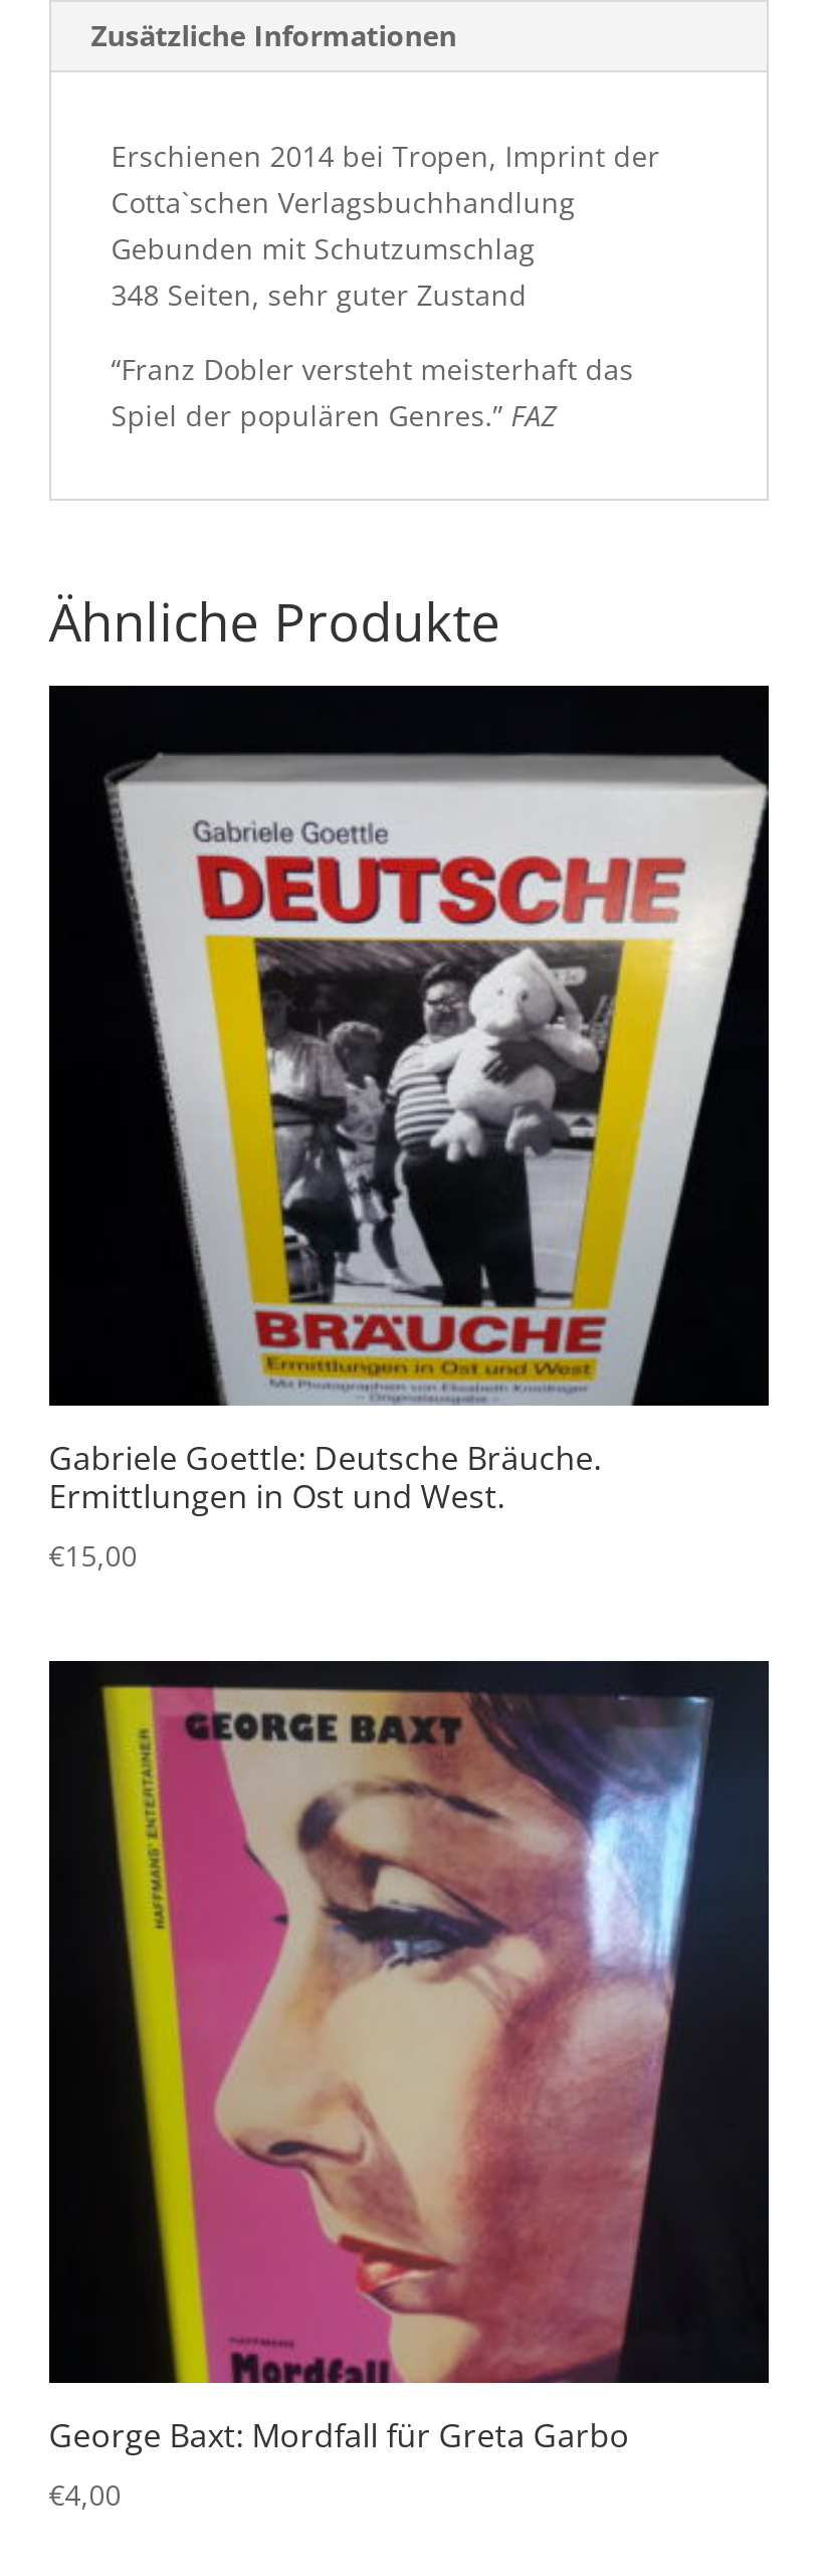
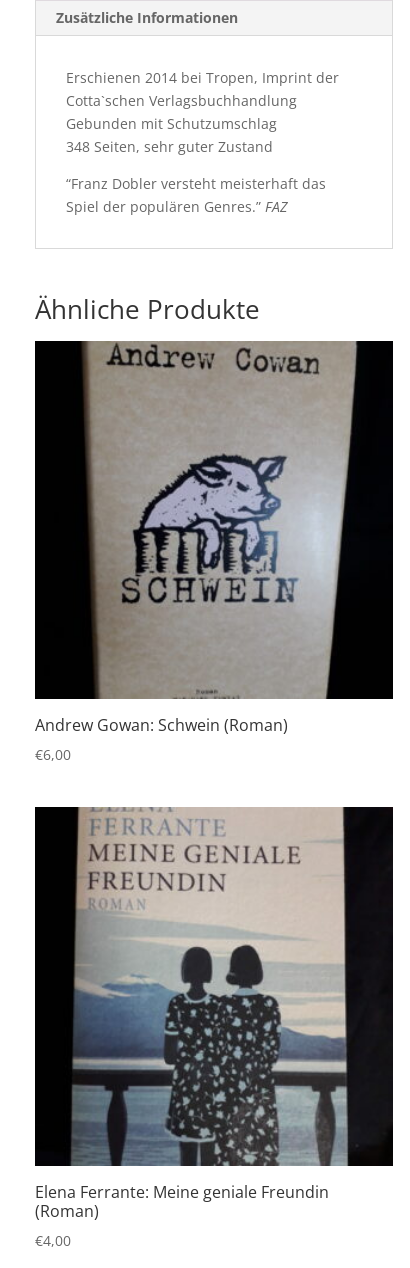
[49,686,769,1575] [image] | Gabriele Goettle: Deutsche Bräuche. | Ermittlungen in Ost und West. | €15,00 -> [35,340,393,764] [image] | Andrew Gowan: Schwein (Roman) | €6,00
[47,1623,771,2457] [image] | George Baxt: Mordfall für Greta Garbo -> [34,806,394,1222] [image] | Elena Ferrante: Meine geniale Freundin | (Roman)

